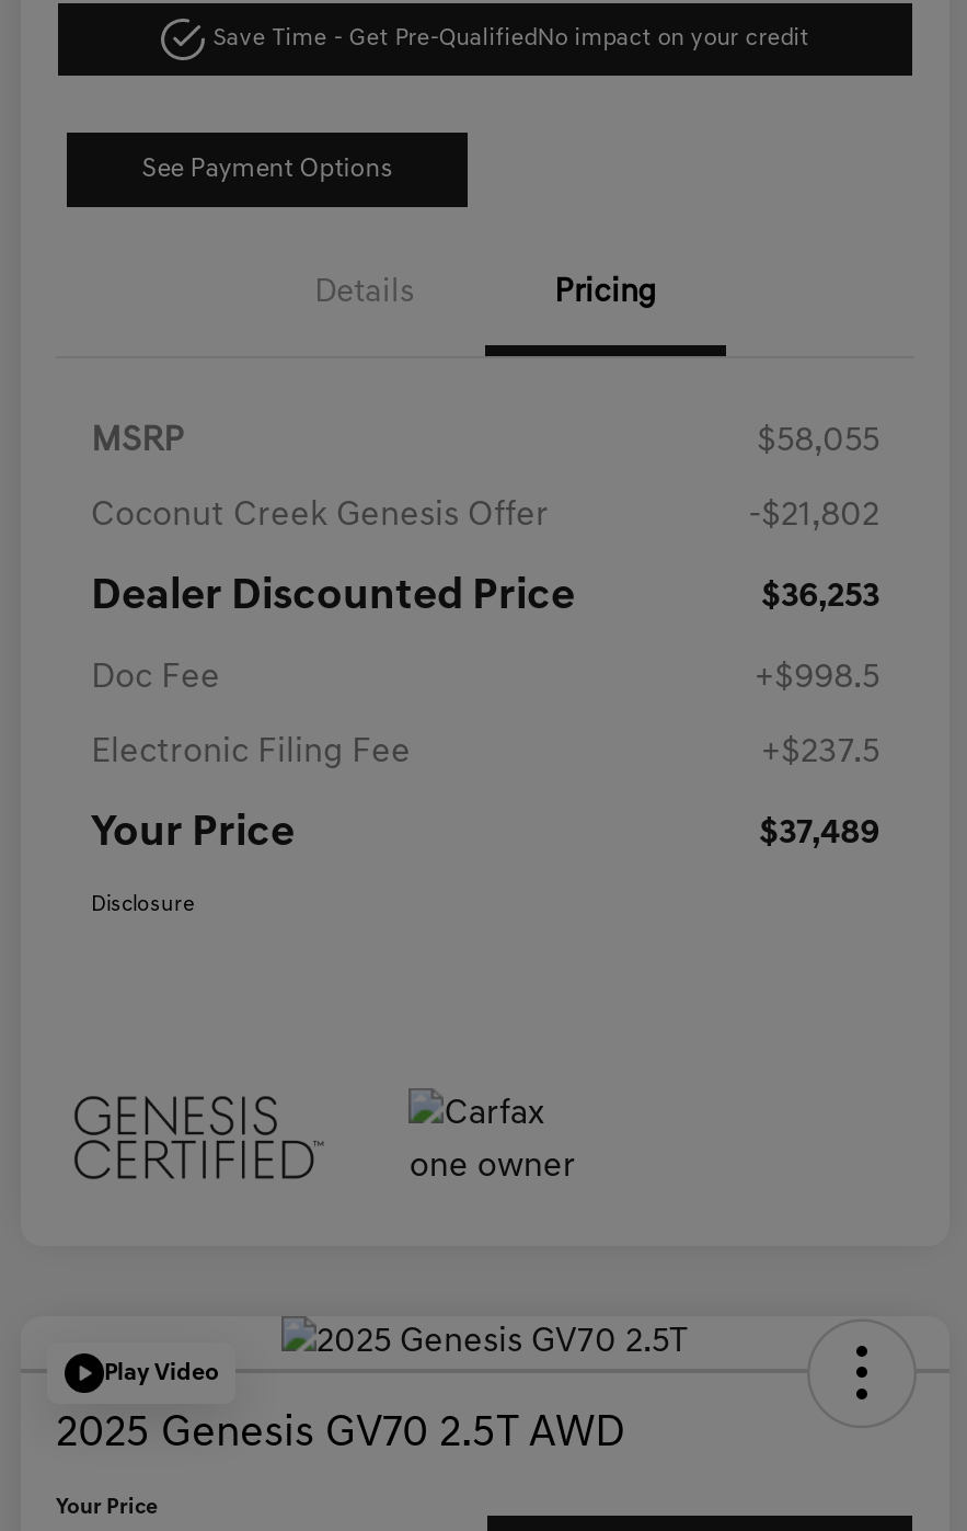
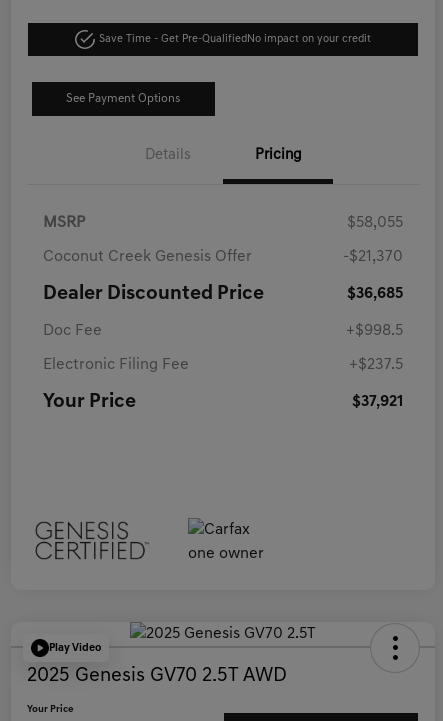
[748,499,879,534] -$21,802 -> [343,249,403,265] -$21,370
[761,580,879,615] $36,253 -> [347,286,403,302] $36,685
[91,817,879,918] $37,489 | Disclosure -> [352,394,403,410] $37,921

